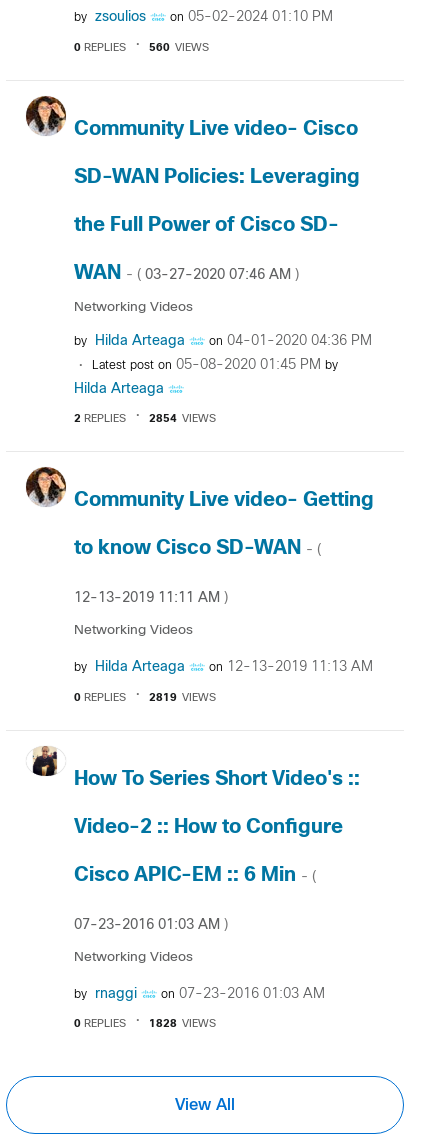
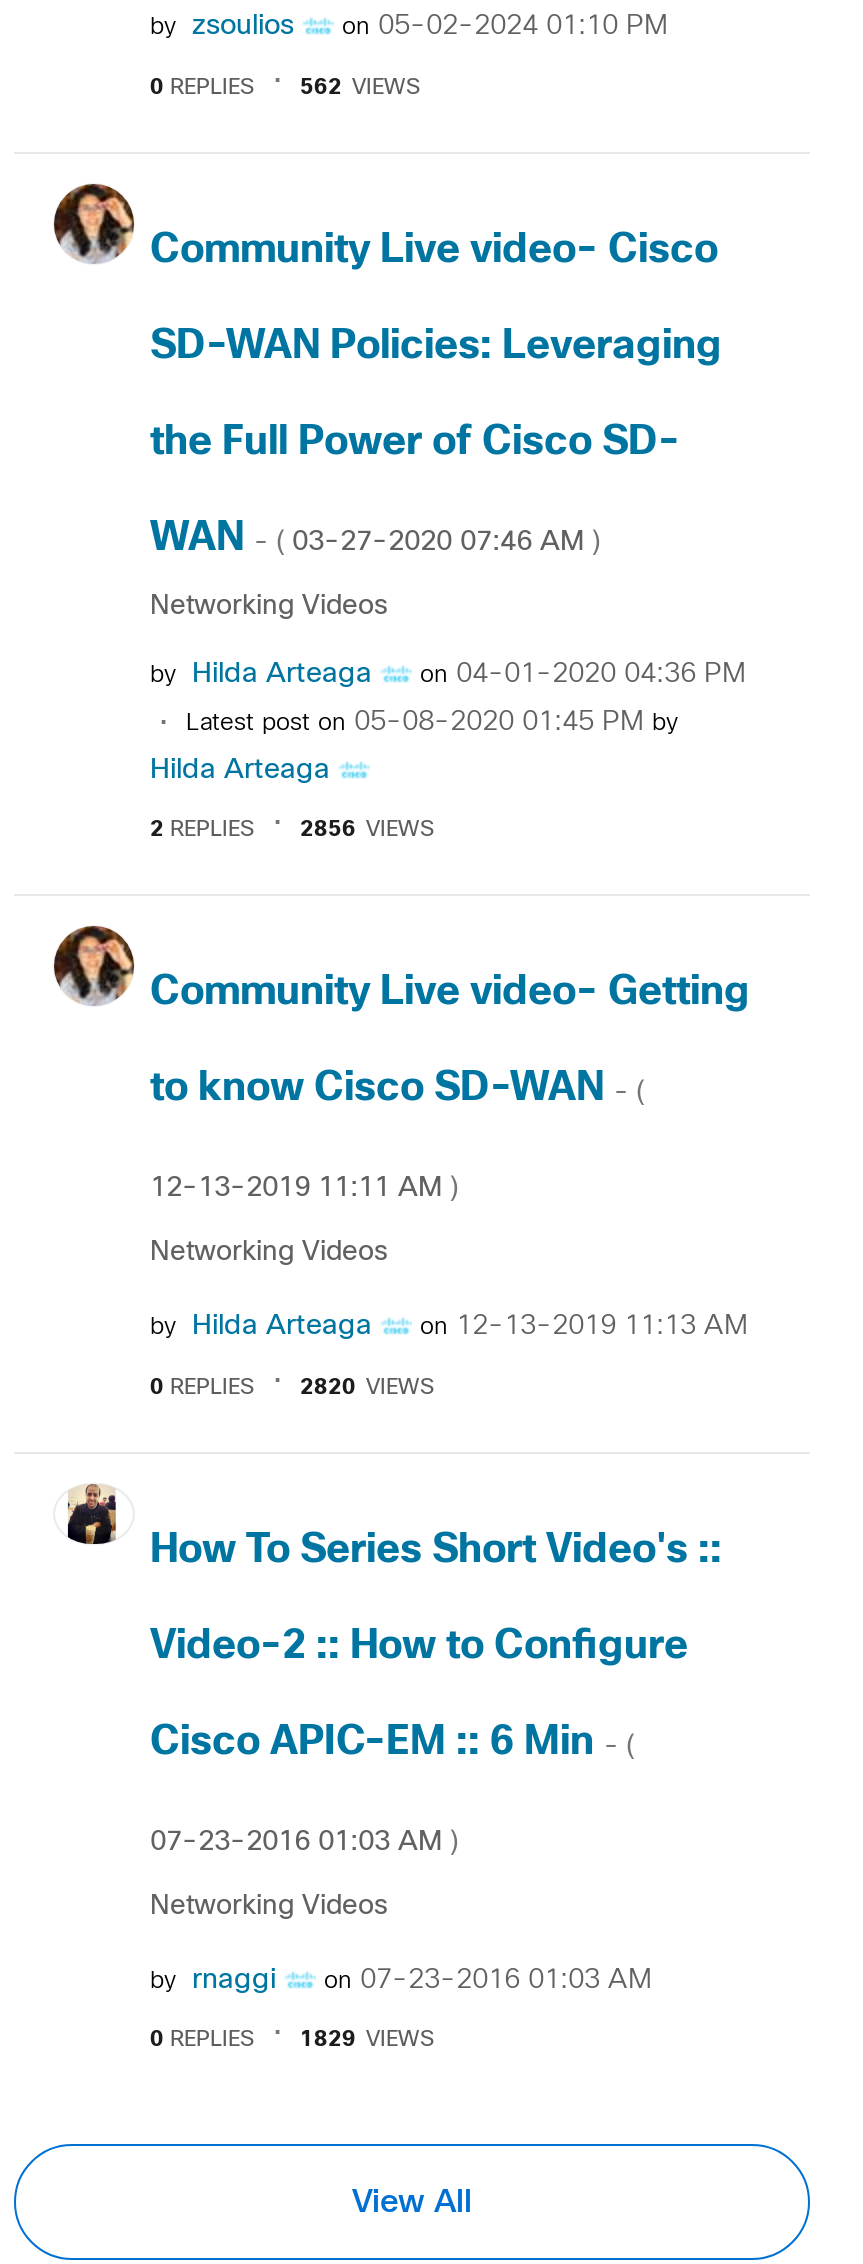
[149,42,209,52] 560 VIEWS -> [300,77,420,97] 562 VIEWS
[149,414,216,424] 2854 VIEWS -> [300,820,434,840] 2856 VIEWS
[149,692,216,702] 2819 VIEWS -> [300,1377,434,1397] 2820 VIEWS
[149,1019,216,1029] 1828 VIEWS -> [300,2030,434,2050] 1829 VIEWS

